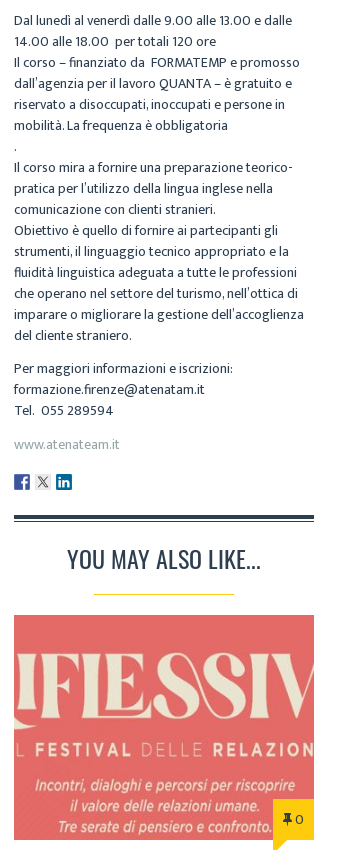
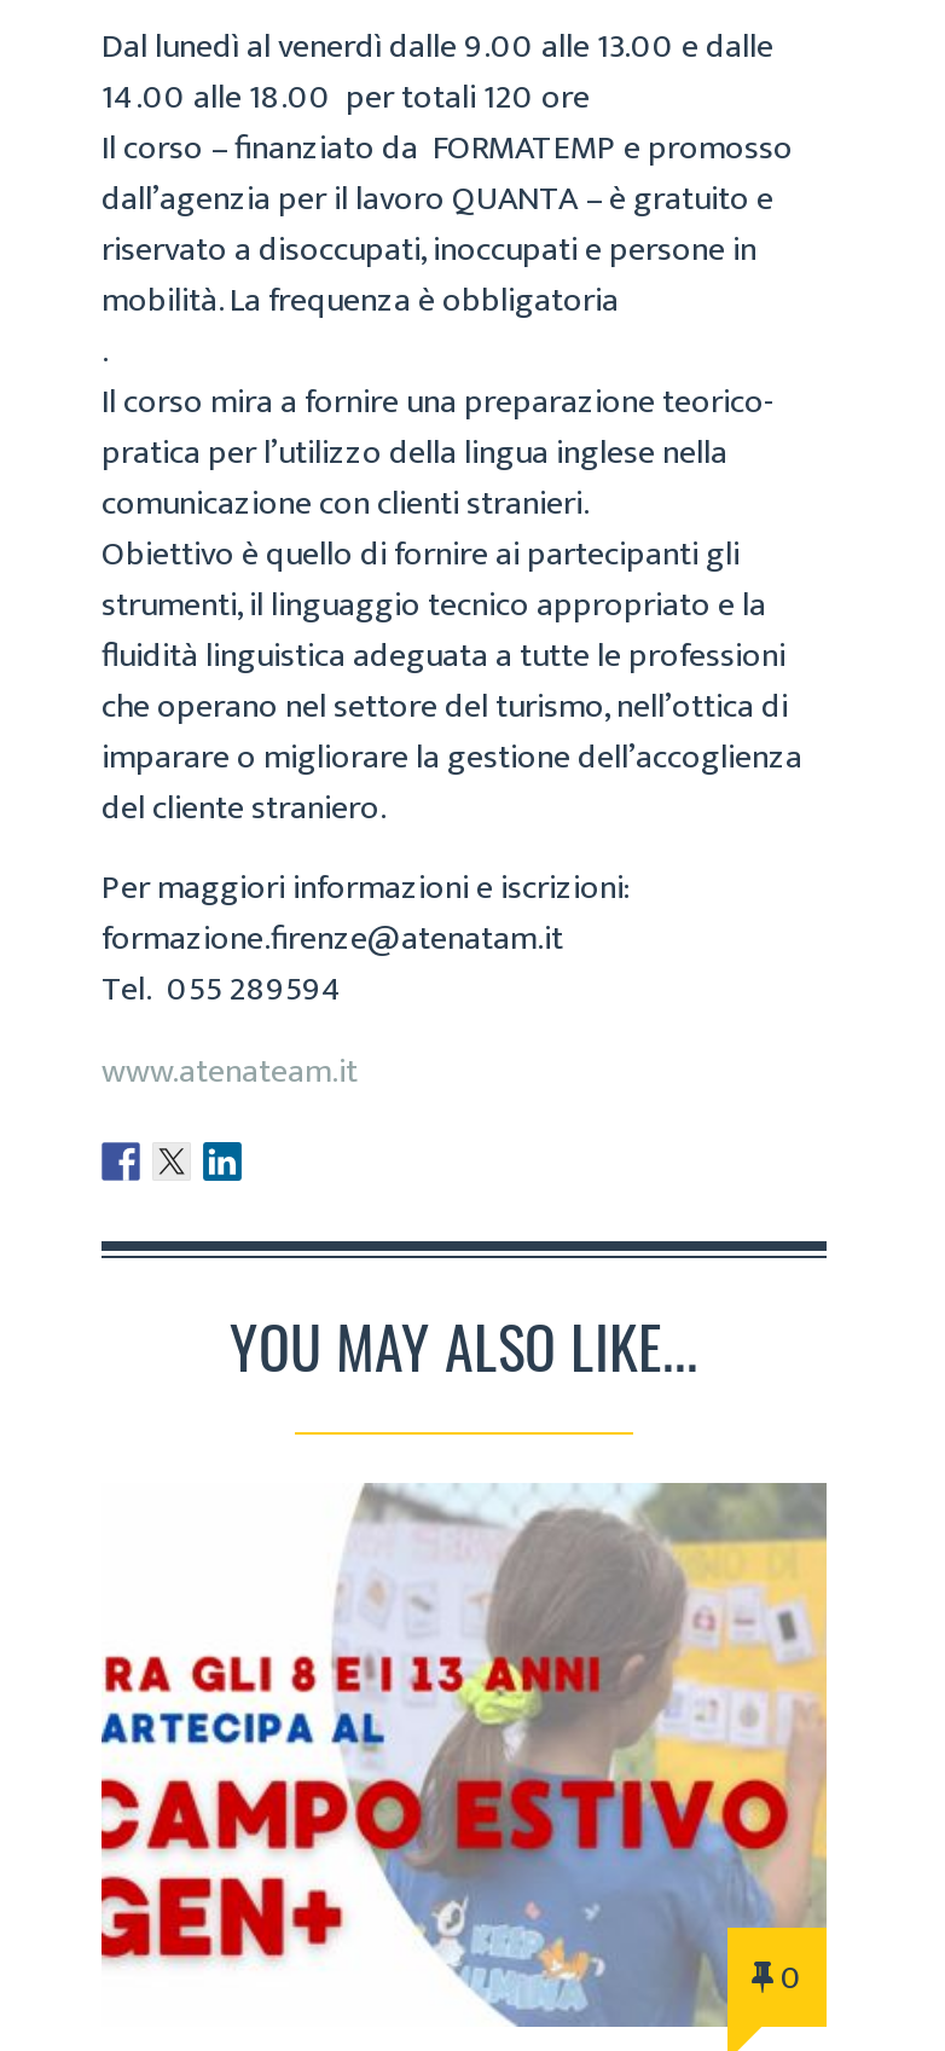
[13,614,315,841] [image] -> [99,1483,829,2029] [image]

